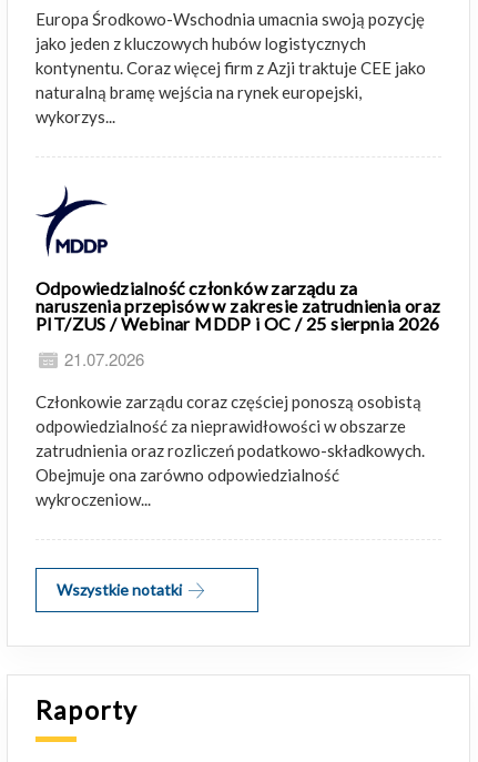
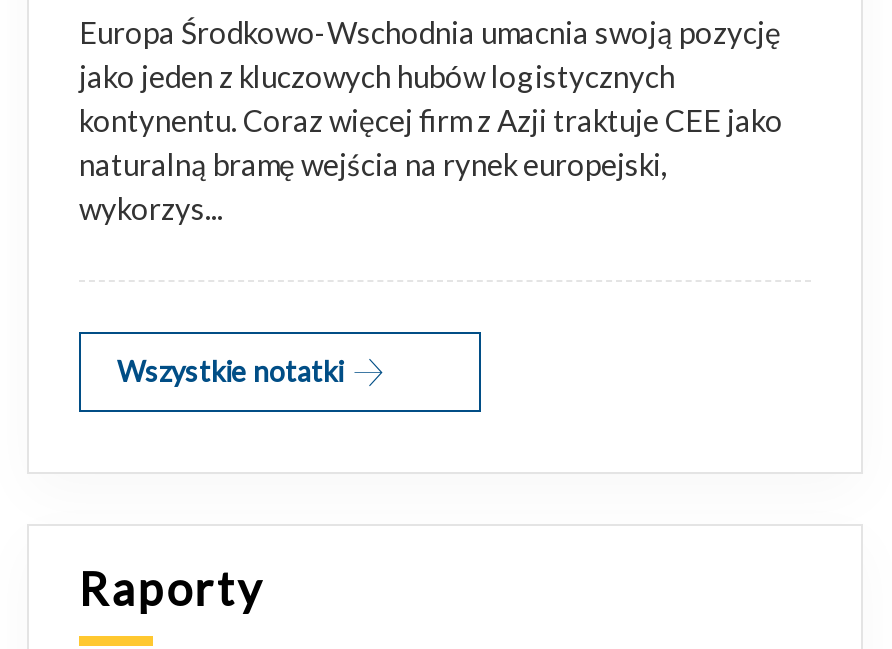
[35,186,441,509] [image] | Odpowiedzialność członków zarządu za | naruszenia przepisów w zakresie zatrudnienia oraz | PIT/ZUS / Webinar MDDP i OC / 25 sierpnia 2026 | 21.07.2026 | Członkowie zarządu coraz częściej ponoszą osobistą | odpowiedzialność za nieprawidłowości w obszarze | zatrudnienia oraz rozliczeń podatkowo-składkowych. | Obejmuje ona zarówno odpowiedzialność | wykroczeniow... -> none

